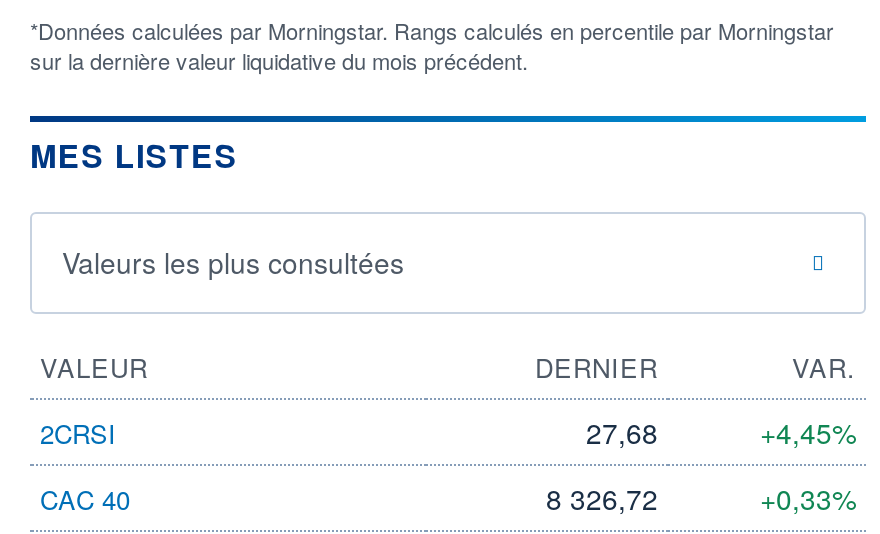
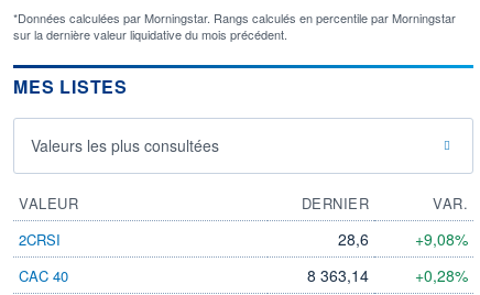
[586,413,658,453] 27,68 -> [338,228,369,250] 28,6
[760,413,856,453] +4,45% -> [415,228,468,250] +9,08%
[546,479,658,519] 8 326,72 -> [307,265,369,287] 8 363,14
[760,479,856,519] +0,33% -> [415,265,468,287] +0,28%

